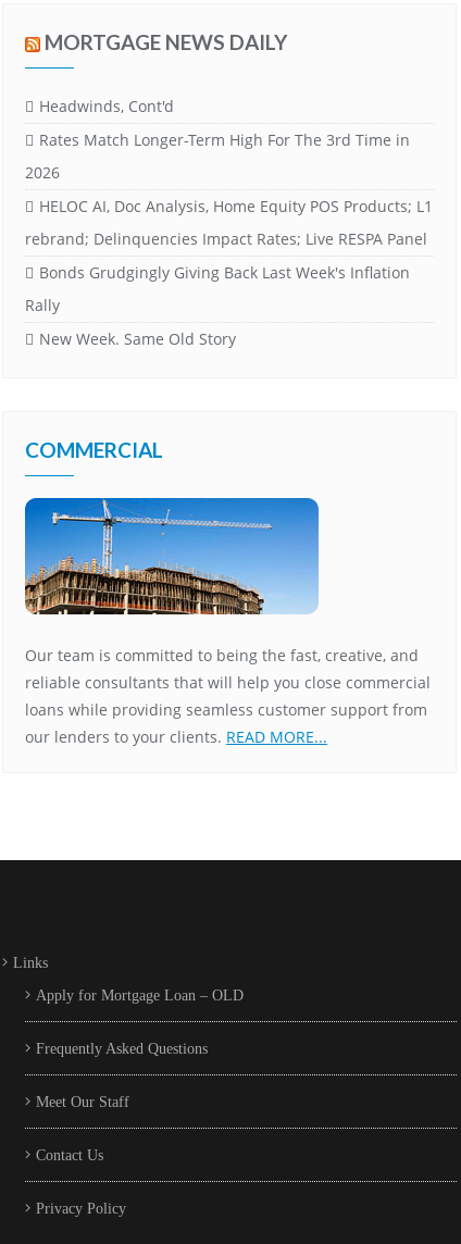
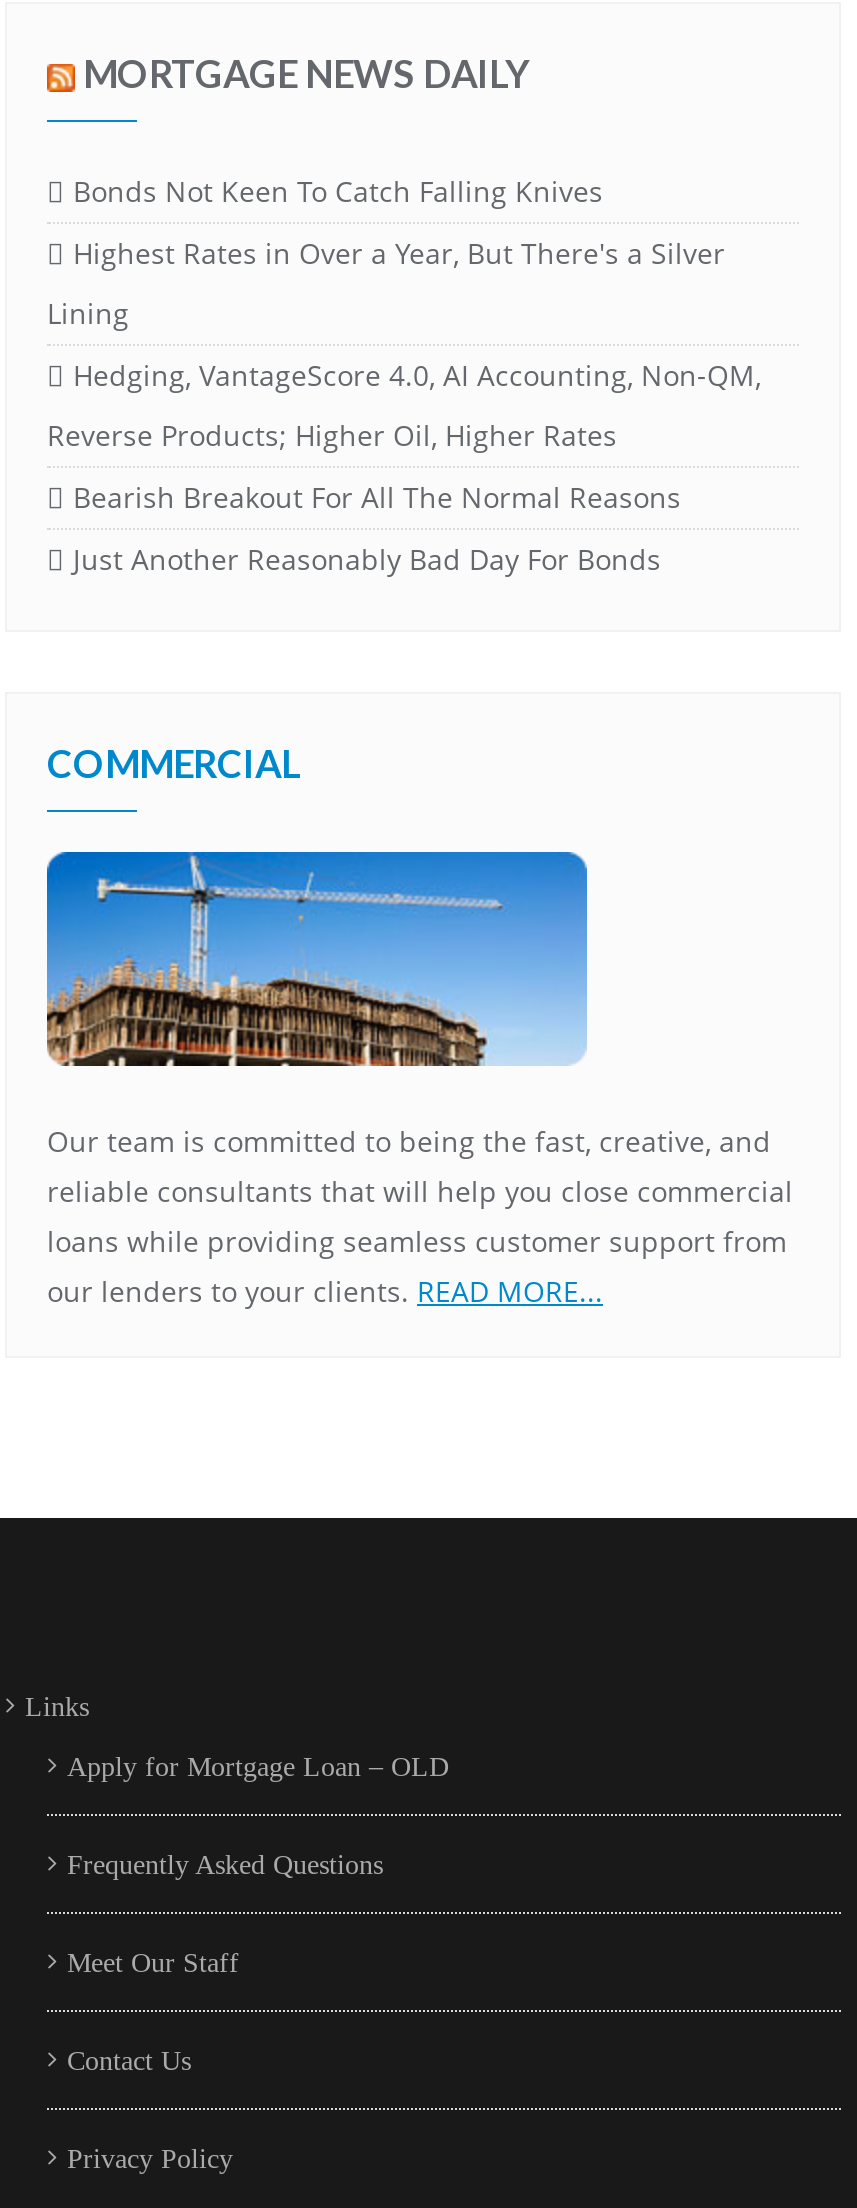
[25,96,433,349] Headwinds, Cont'd | Rates Match Longer-Term High For The 3rd Time in | 2026 | HELOC AI, Doc Analysis, Home Equity POS Products; L1 | rebrand; Delinquencies Impact Rates; Live RESPA Panel | Bonds Grudgingly Giving Back Last Week's Inflation | Rally | New Week. Same Old Story -> [47,172,761,578] Bonds Not Keen To Catch Falling Knives | Highest Rates in Over a Year, But There's a Silver | Lining | Hedging, VantageScore 4.0, AI Accounting, Non-QM, | Reverse Products; Higher Oil, Higher Rates | Bearish Breakout For All The Normal Reasons | Just Another Reasonably Bad Day For Bonds

